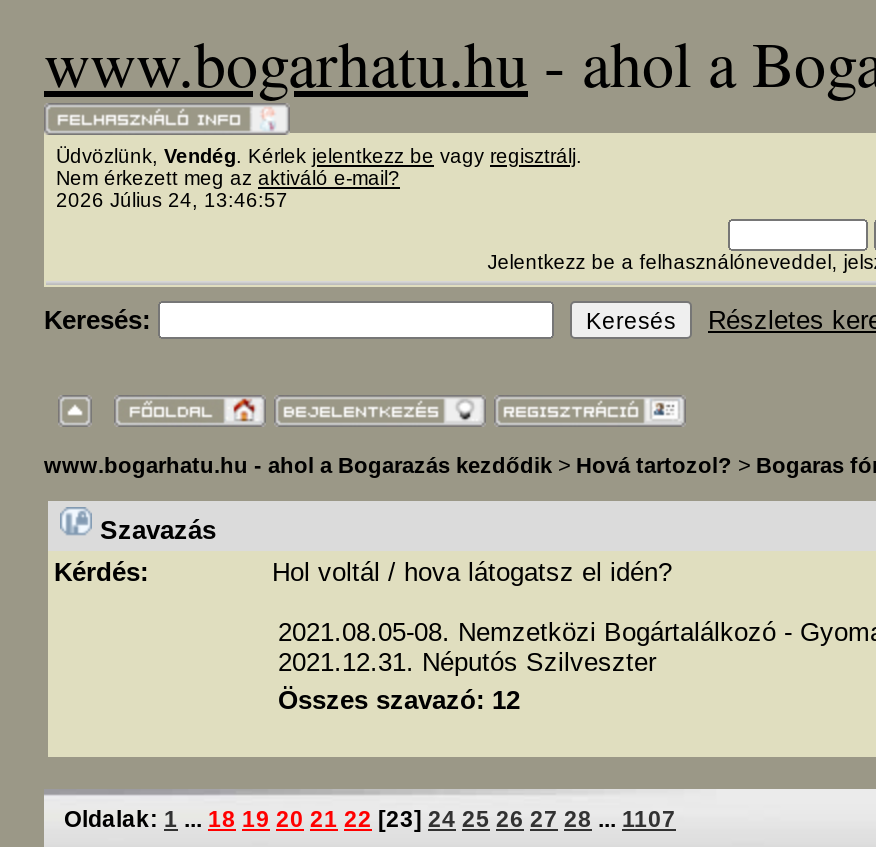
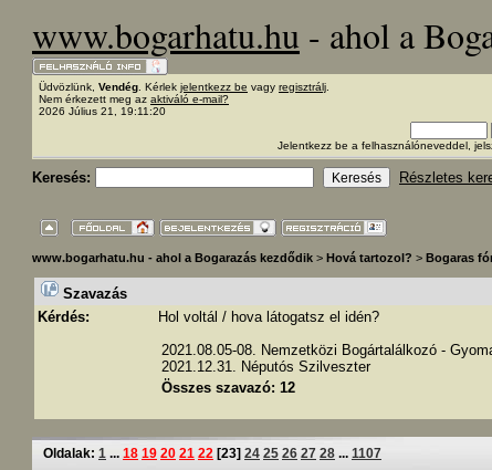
[56,189,288,211] 2026 Július 24, 13:46:57 -> [39,105,166,117] 2026 Július 21, 19:11:20

